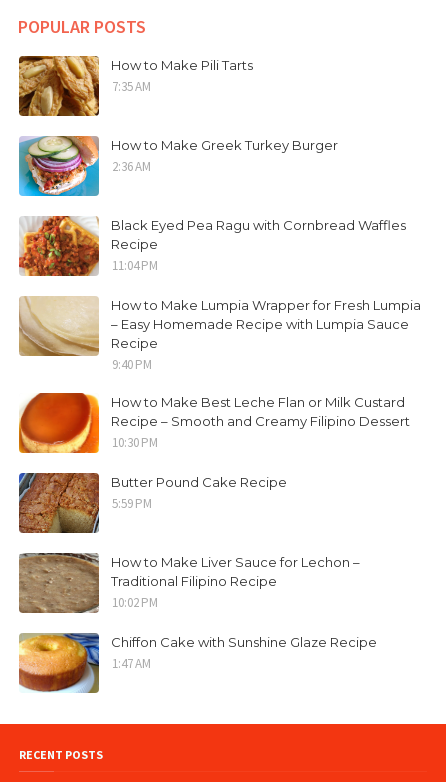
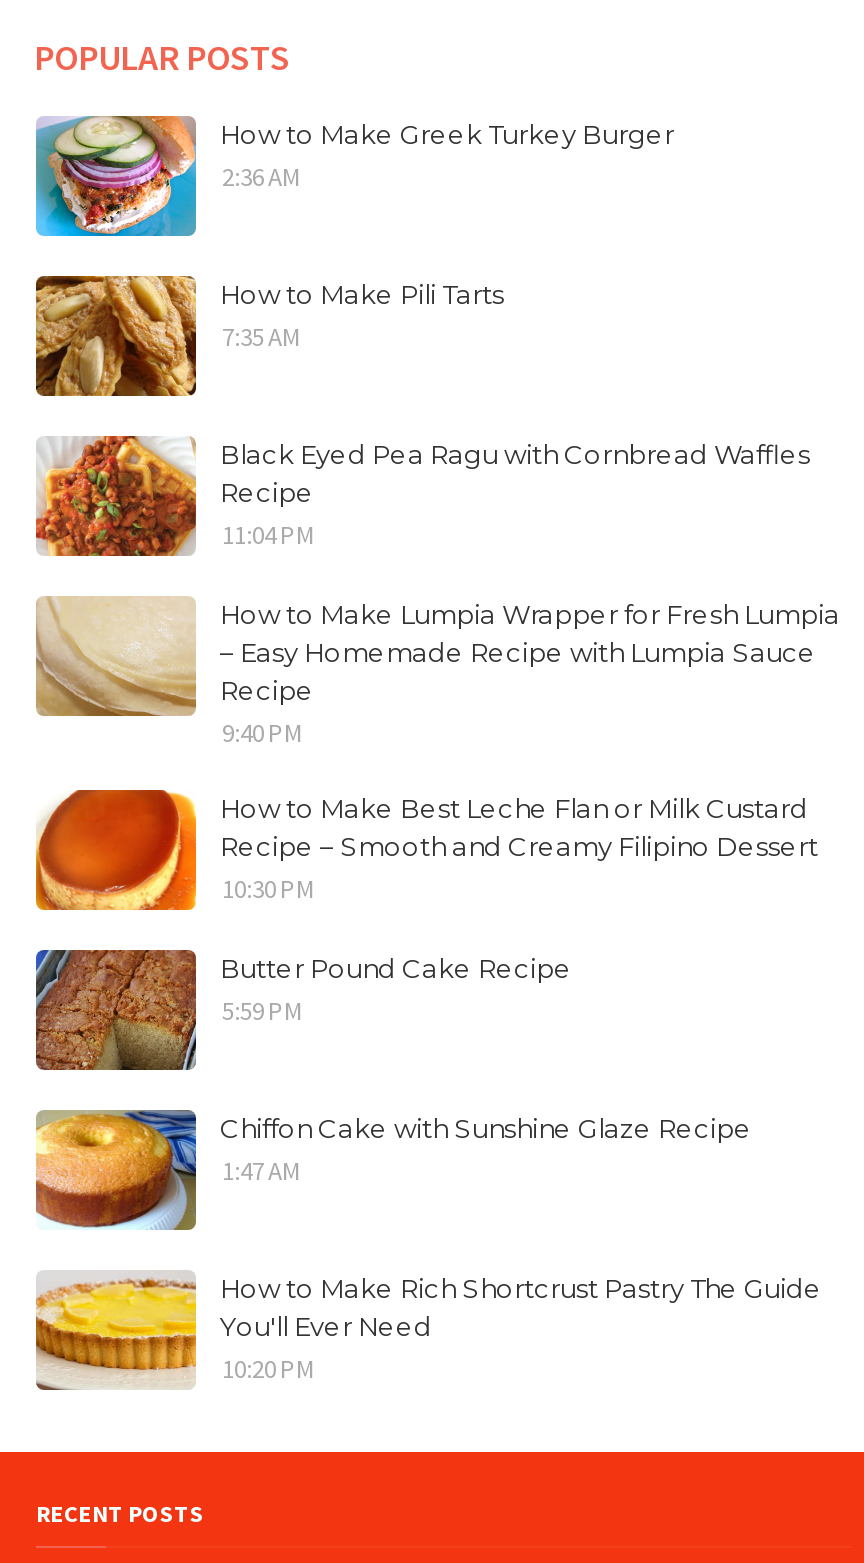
moved [17,54,253,118] -> [32,272,504,400]: [image] | How to Make Pili Tarts | 7:35 AM
moved [18,136,338,197] -> [34,114,674,238]: [image] | How to Make Greek Turkey Burger | 2:36 AM
[19,553,360,614] [image] | How to Make Liver Sauce for Lechon – | Traditional Filipino Recipe | 10:02 PM -> none
moved [17,632,377,694] -> [32,1108,752,1232]: [image] | Chiffon Cake with Sunshine Glaze Recipe | 1:47 AM
none -> [34,1272,822,1392] [image] | How to Make Rich Shortcrust Pastry The Guide | You'll Ever Need | 10:20 PM

